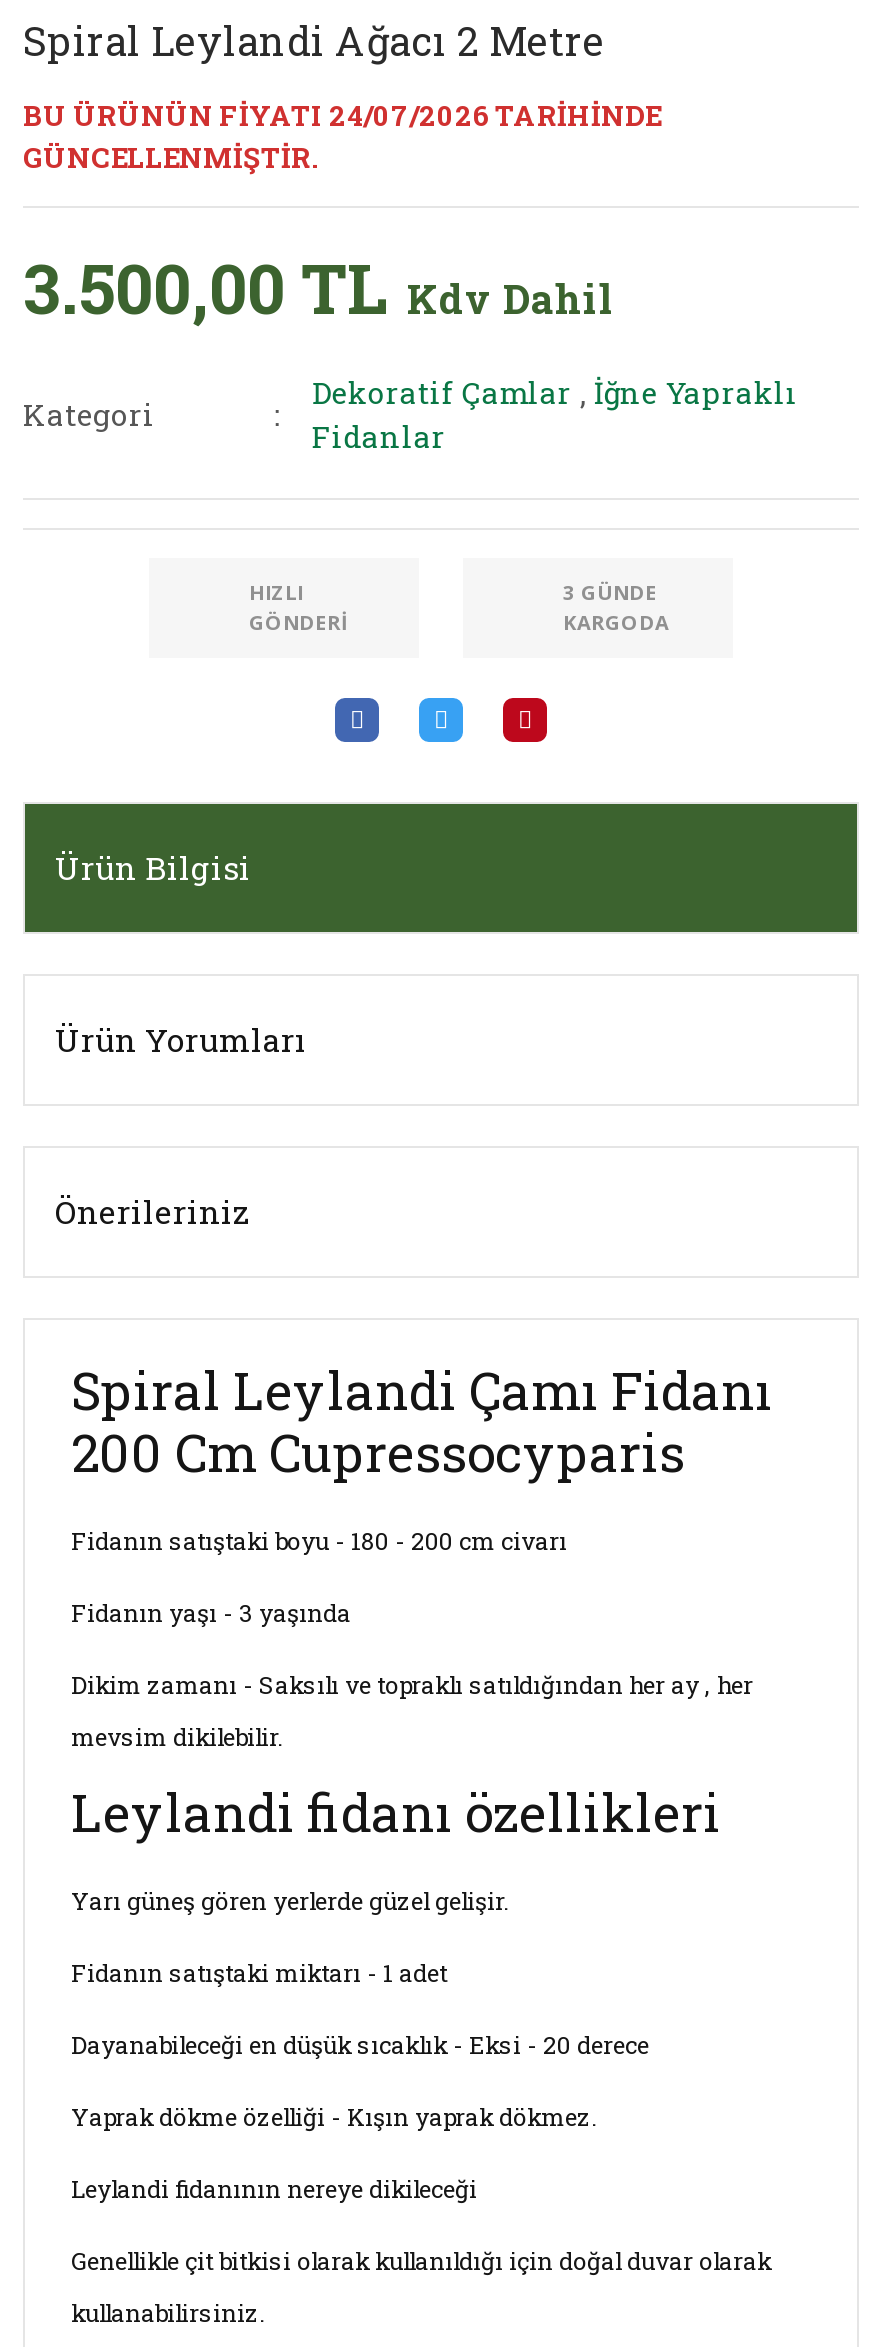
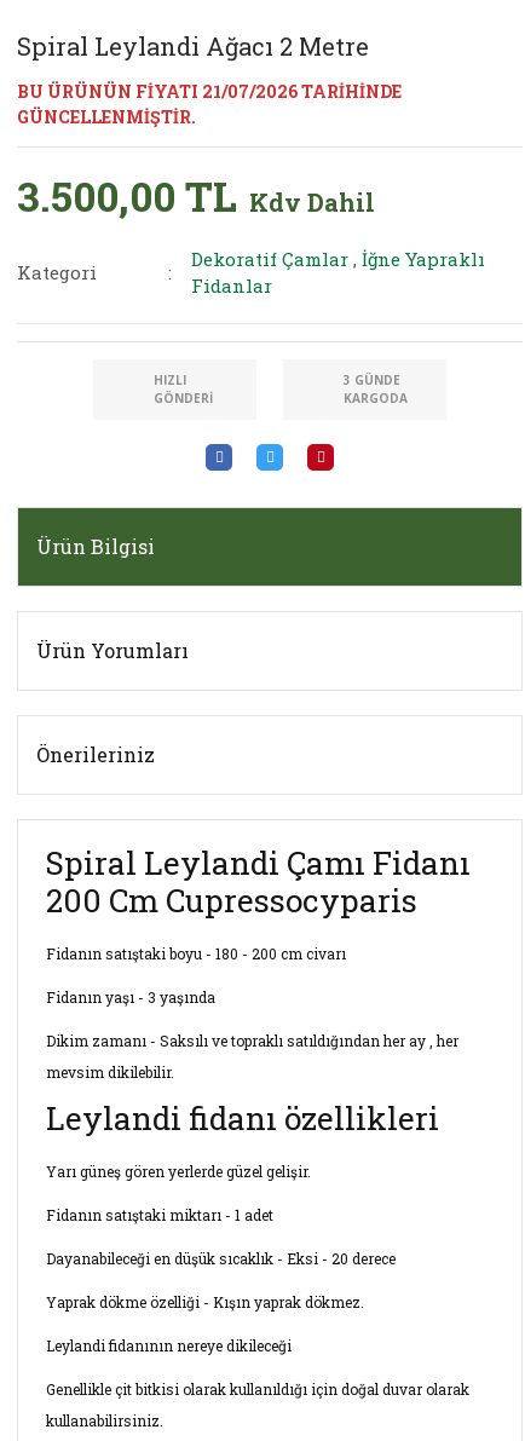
[23,96,661,134] BU ÜRÜNÜN FİYATI 24/07/2026 TARİHİNDE -> [17,80,402,103] BU ÜRÜNÜN FİYATI 21/07/2026 TARİHİNDE

